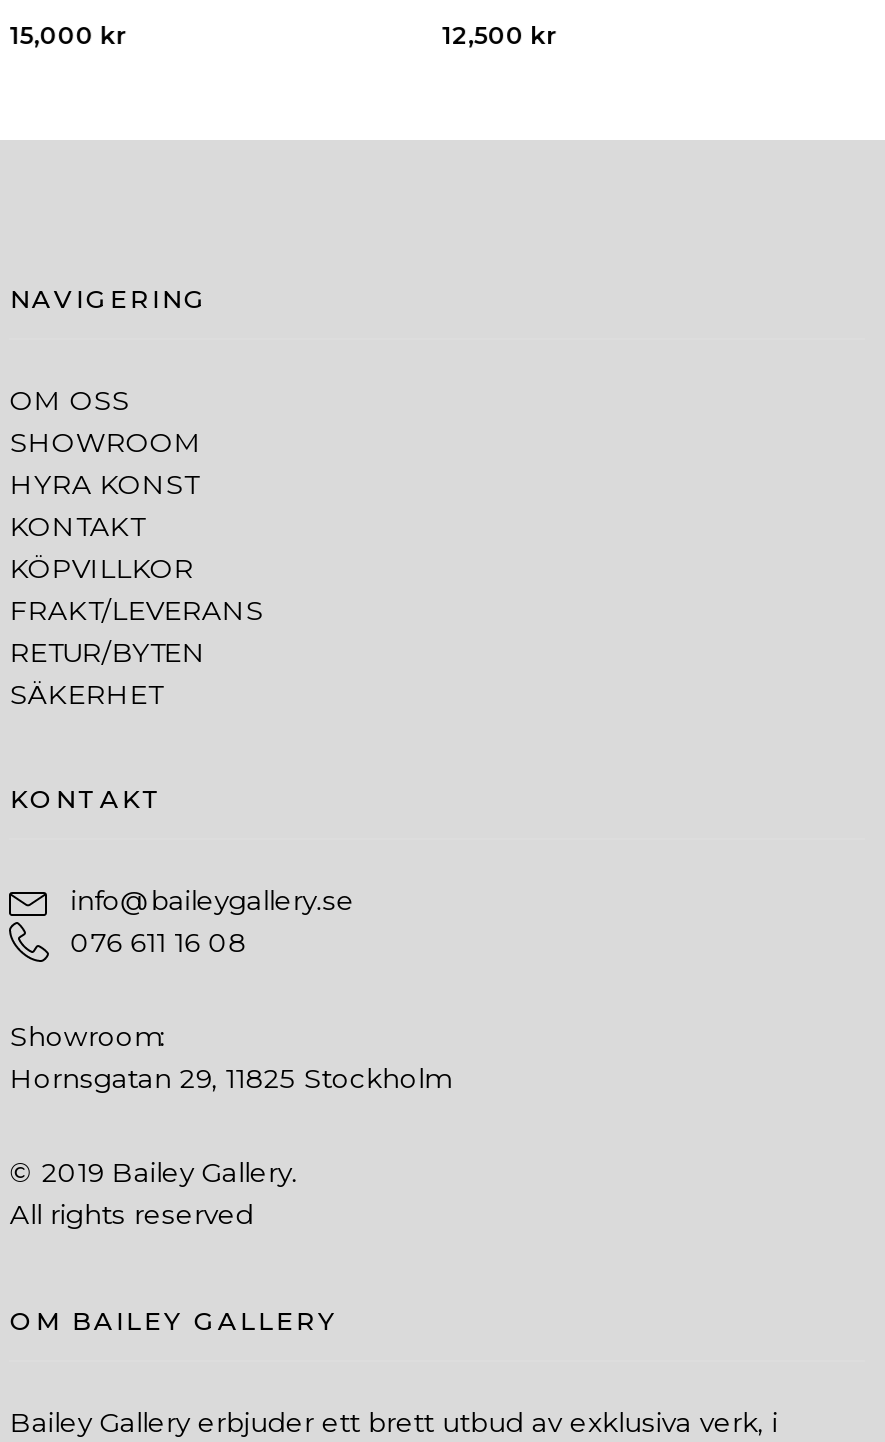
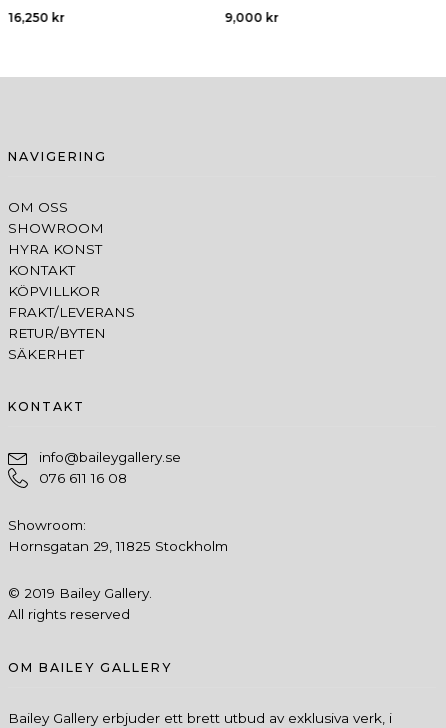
[10,20,126,50] 15,000 kr -> [8,10,64,25] 16,250 kr
[442,20,556,50] 12,500 kr -> [224,10,278,25] 9,000 kr

